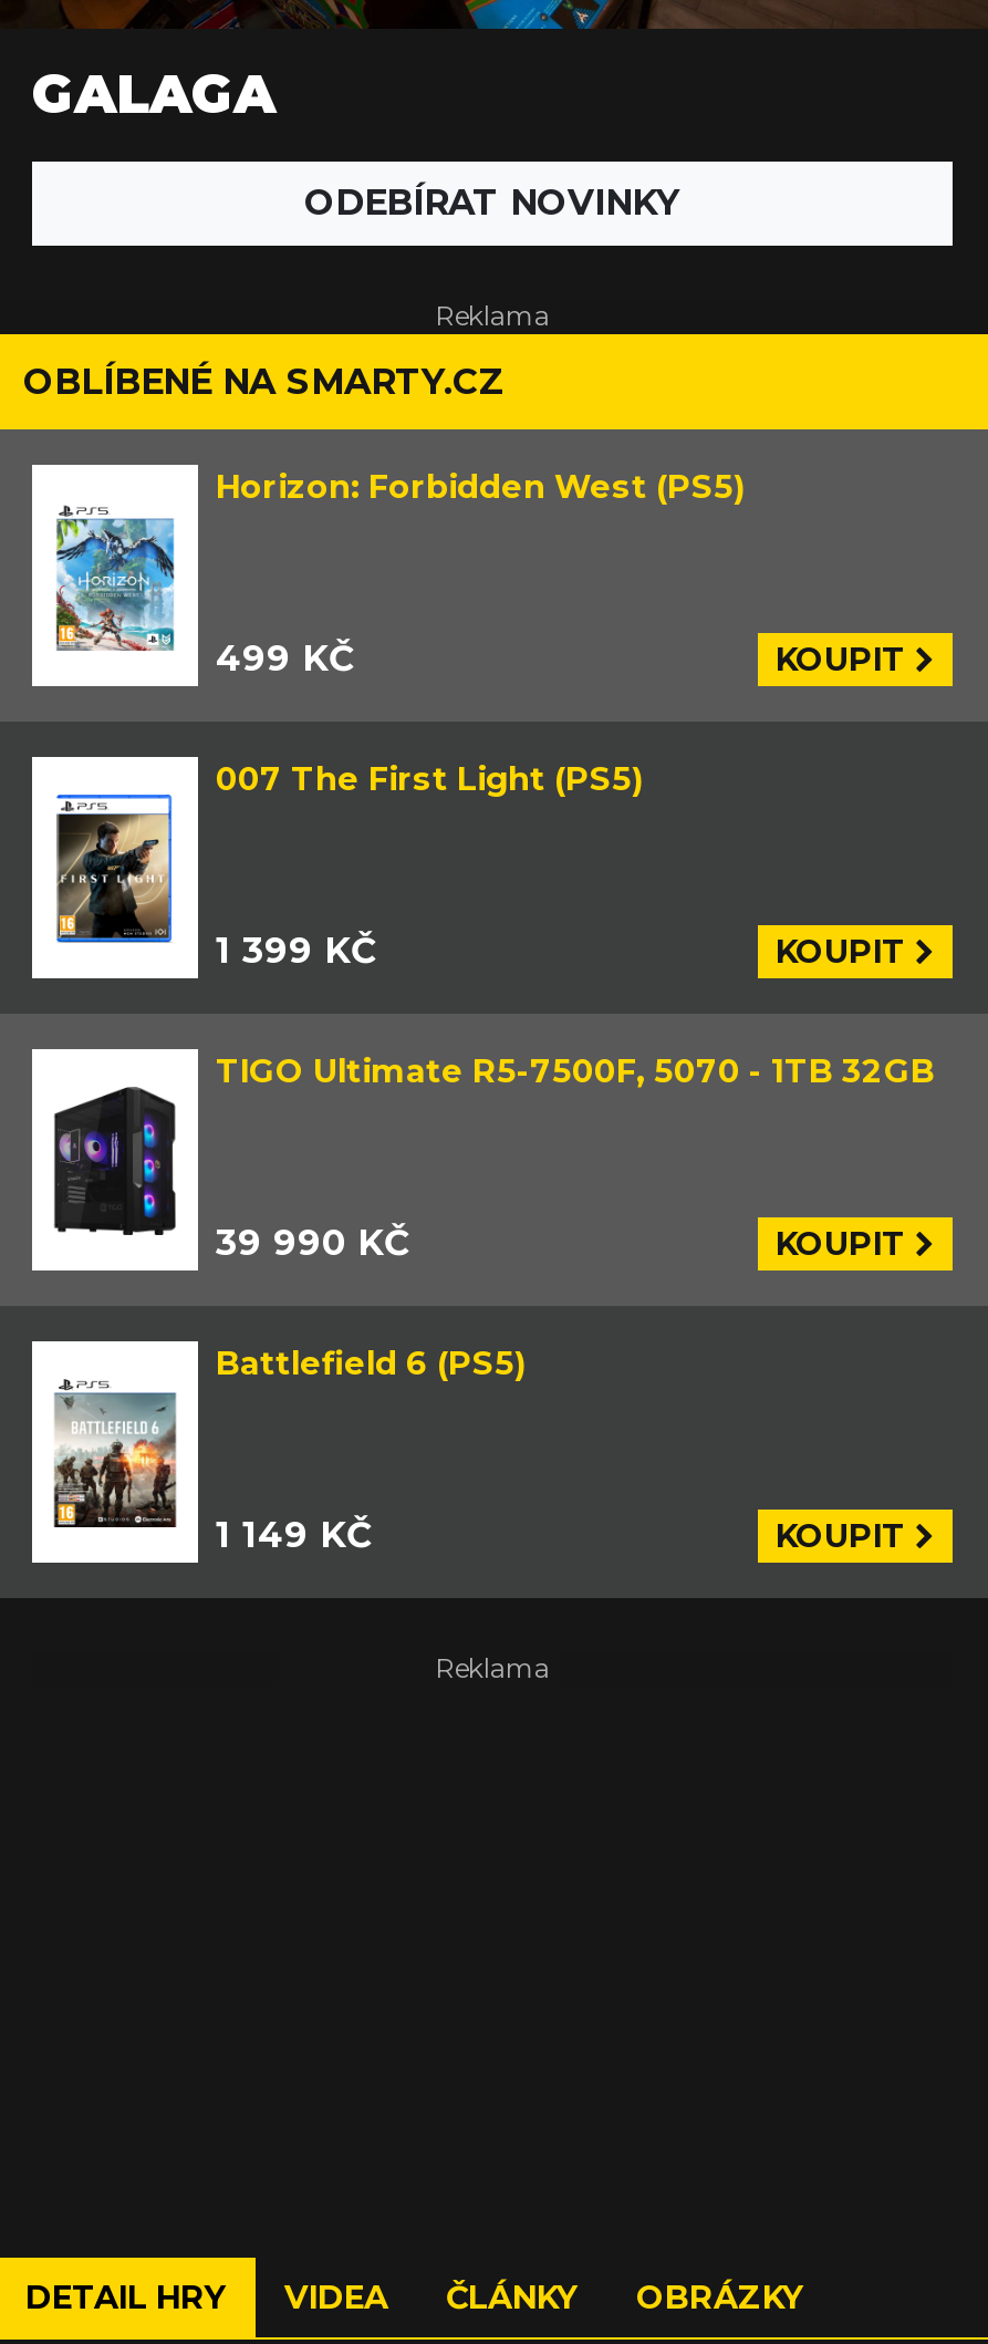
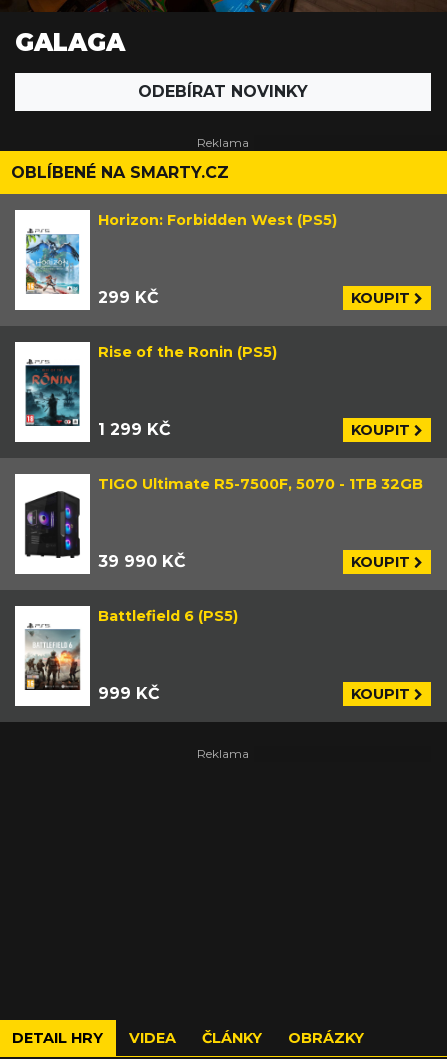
[216,637,355,680] 499 KČ -> [98,288,159,307] 299 KČ
[56,759,643,945] [image] | 007 The First Light (PS5) -> [25,343,277,427] [image] | Rise of the Ronin (PS5)
[216,930,377,972] 1 399 KČ -> [98,420,171,439] 1 299 KČ
[216,1514,373,1556] 1 149 KČ -> [98,684,160,703] 999 KČ

